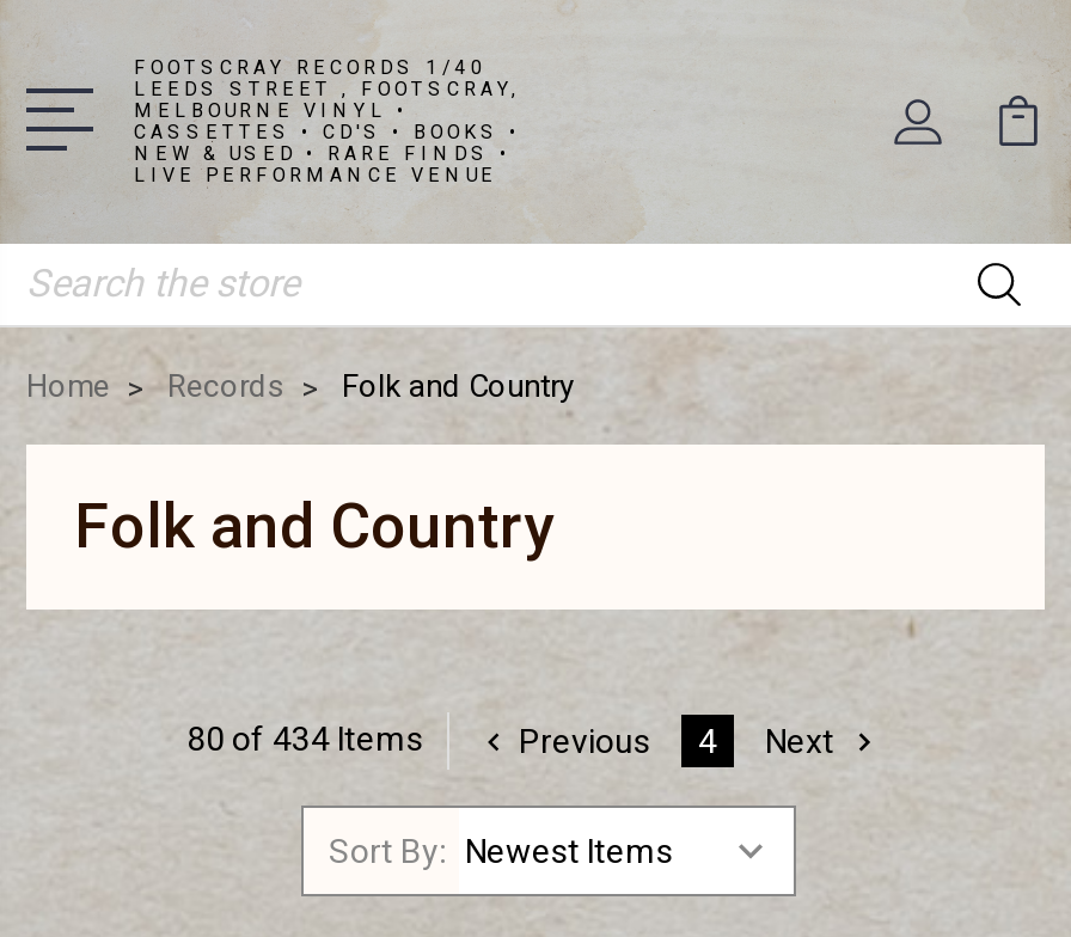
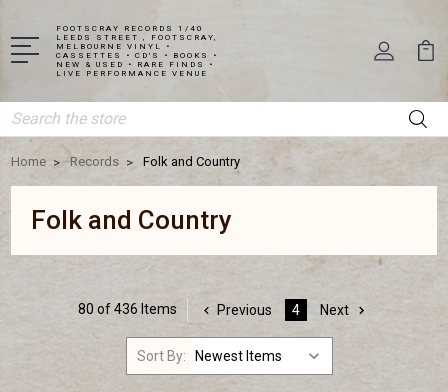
[186,721,423,759] 80 of 434 Items -> [78,301,177,317] 80 of 436 Items

